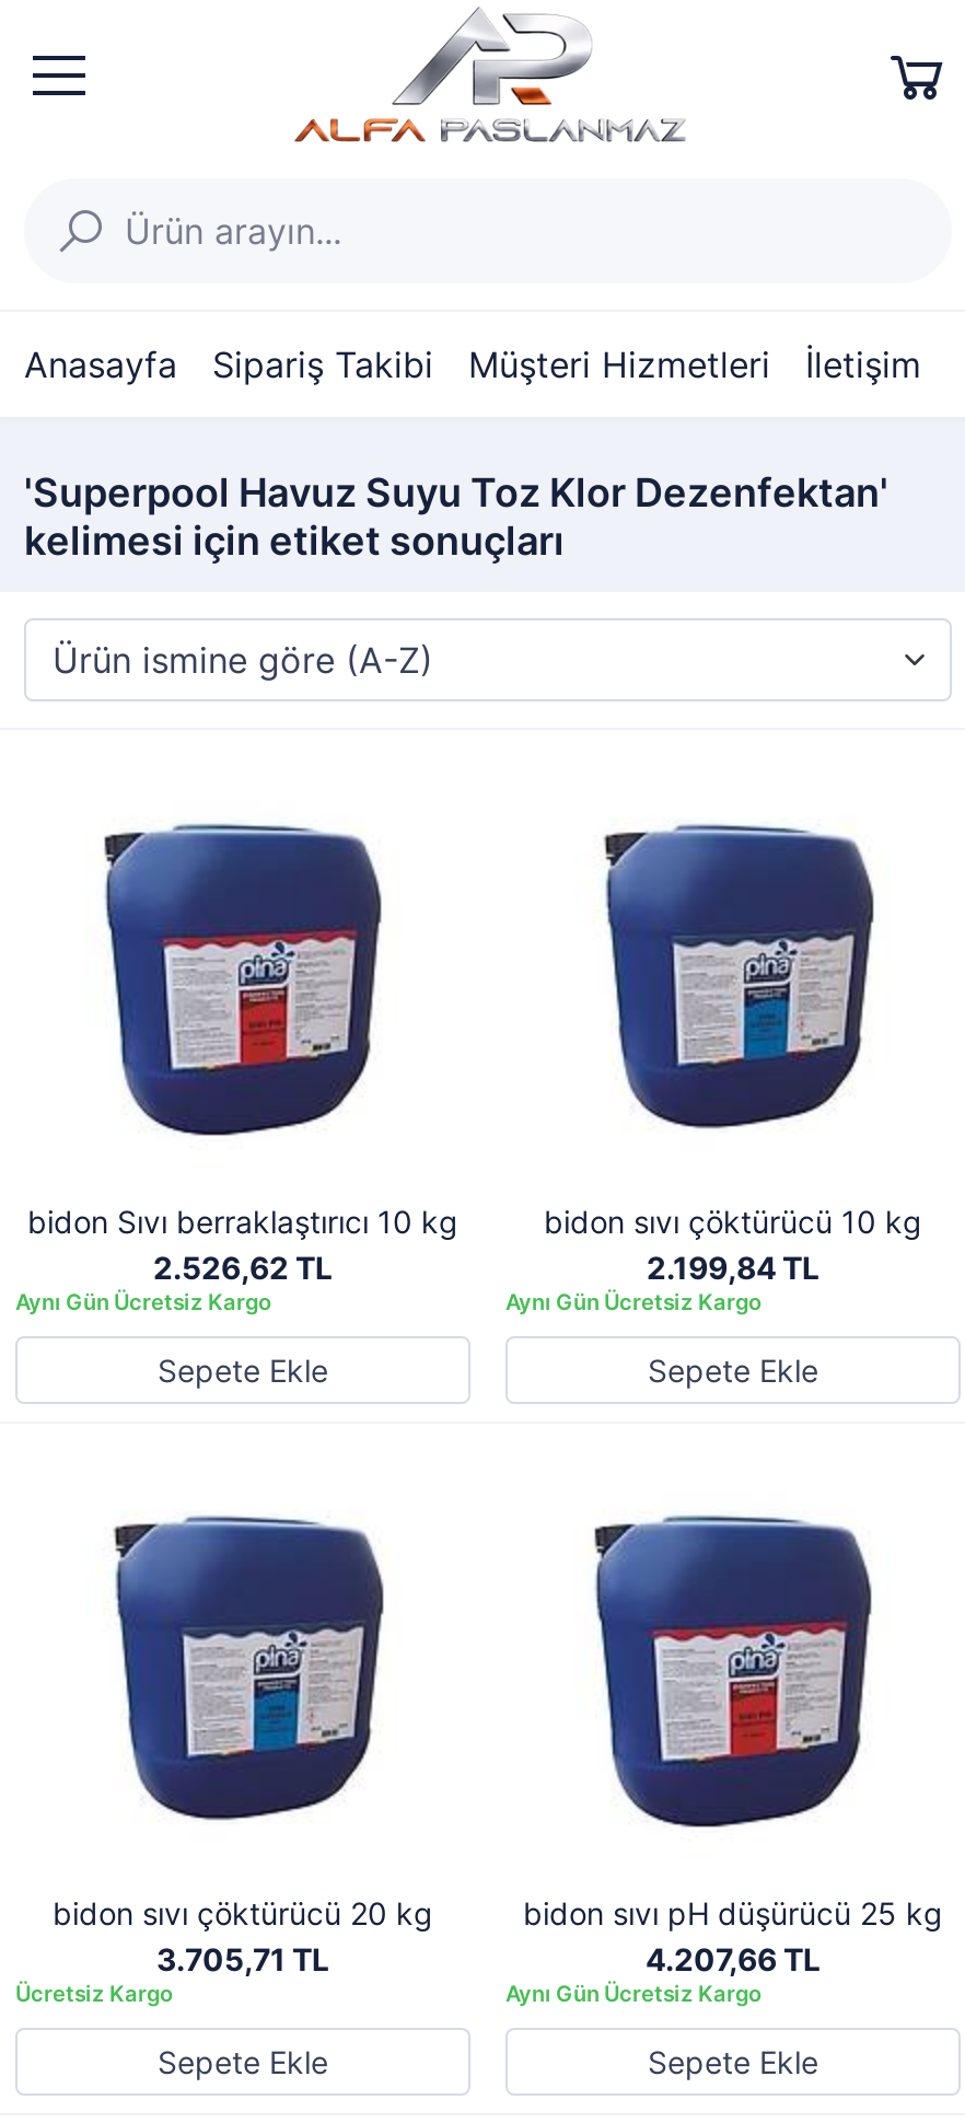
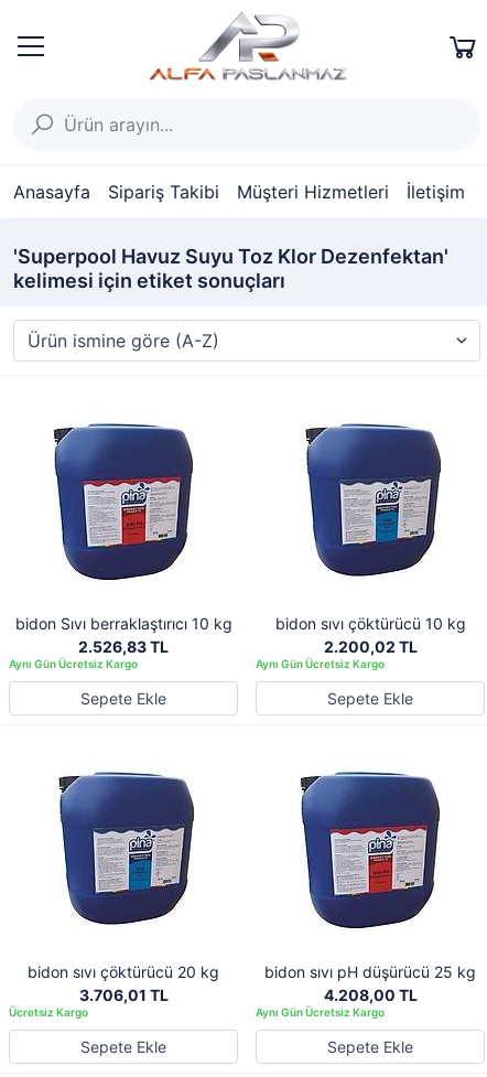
[153,1249,333,1286] 2.526,62 TL -> [78,637,169,656] 2.526,83 TL
[647,1249,819,1286] 2.199,84 TL -> [323,637,417,656] 2.200,02 TL
[156,1940,329,1977] 3.705,71 TL -> [79,986,168,1004] 3.706,01 TL
[646,1940,821,1977] 4.207,66 TL -> [323,986,417,1004] 4.208,00 TL

